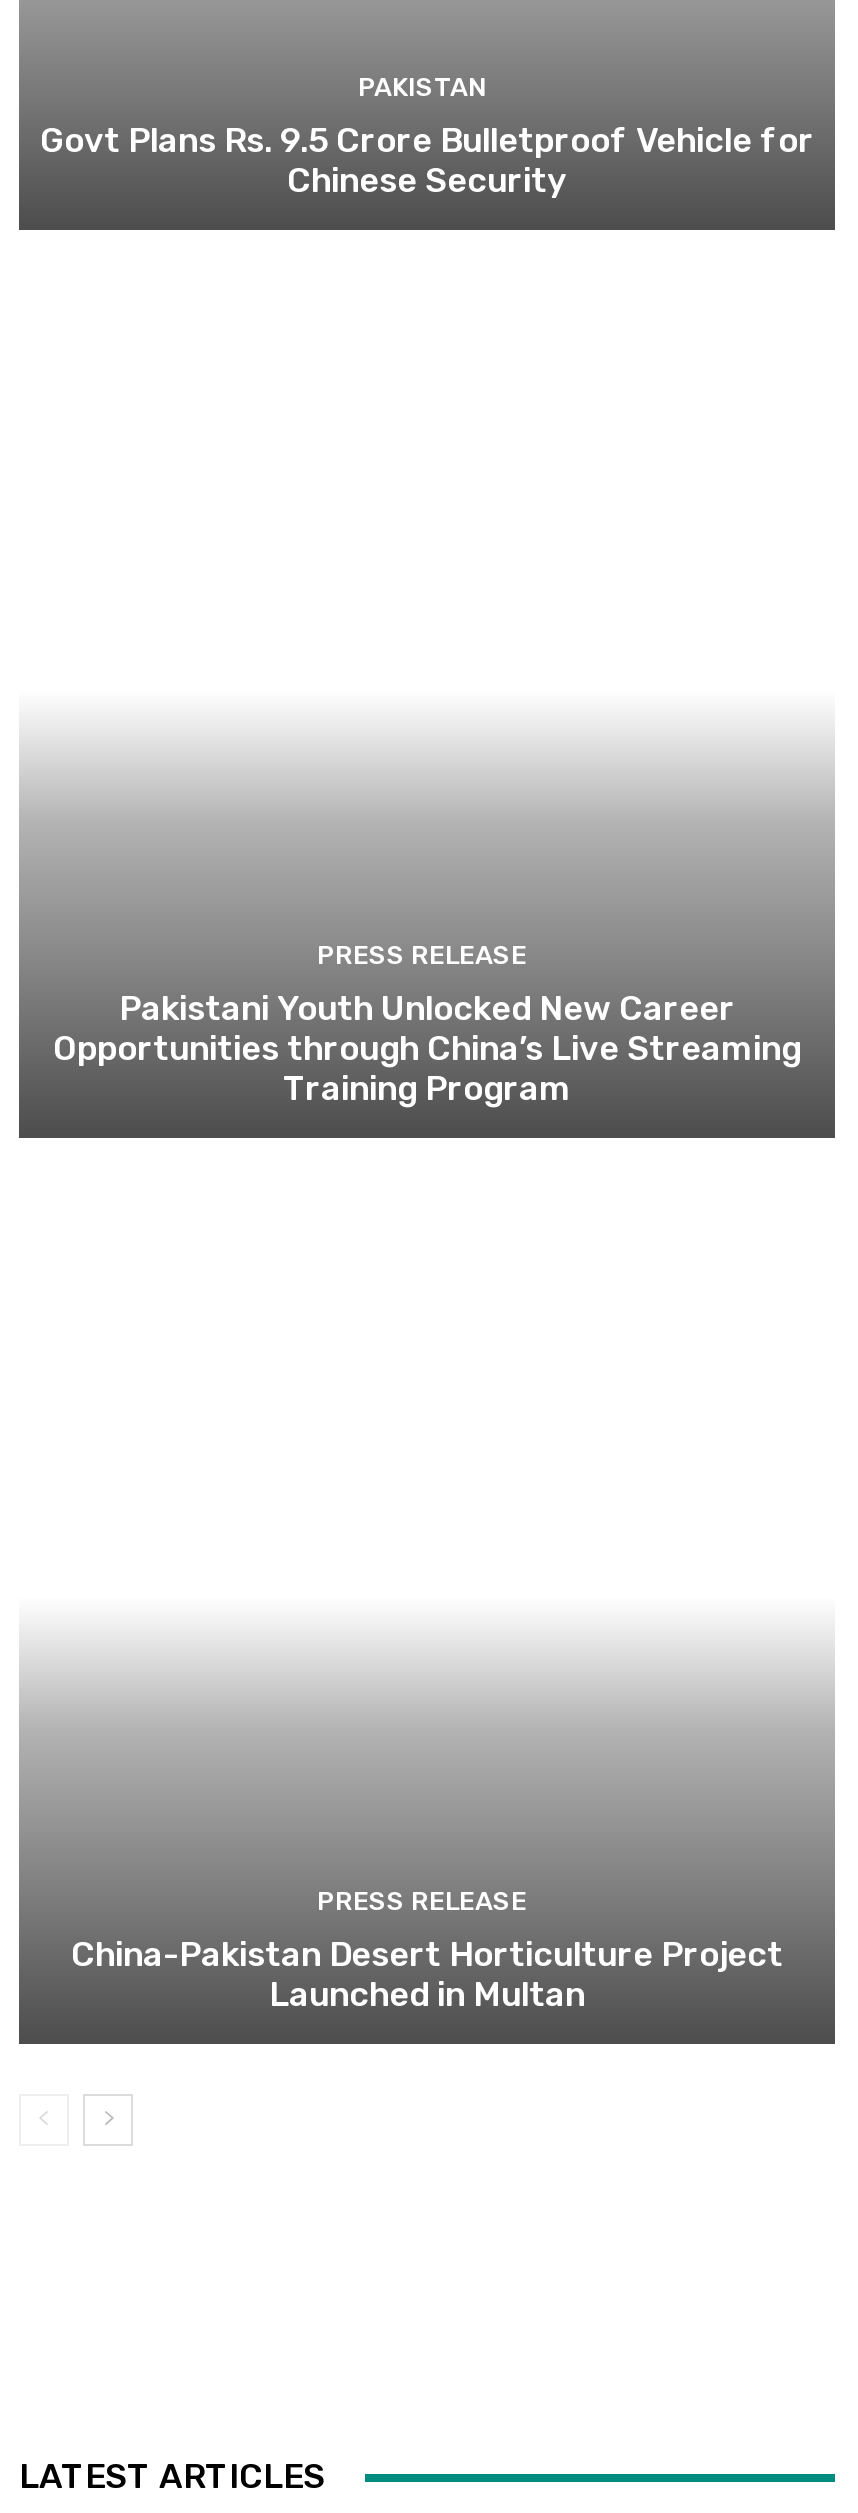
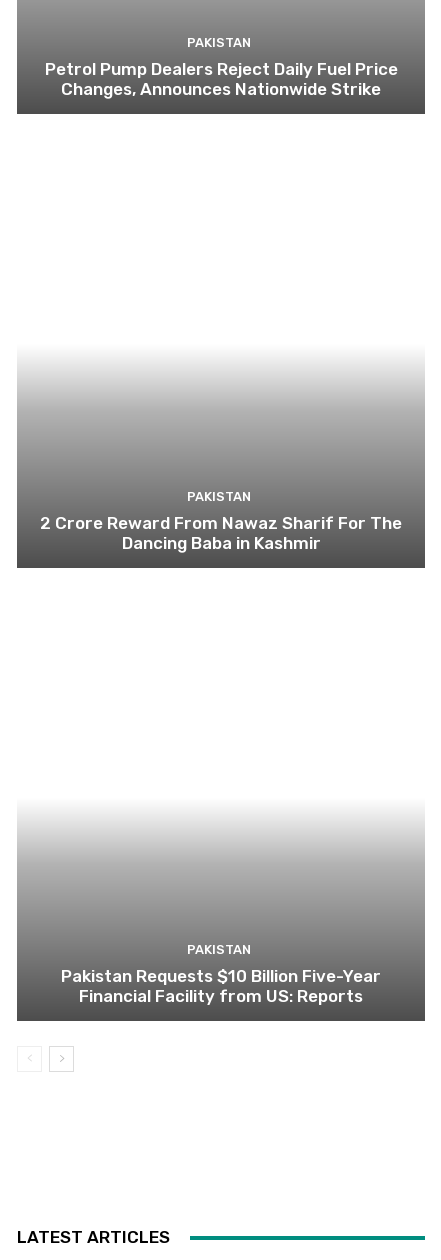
[40,120,814,200] Govt Plans Rs. 9.5 Crore Bulletproof Vehicle for | Chinese Security -> [44,59,397,99] Petrol Pump Dealers Reject Daily Fuel Price | Changes, Announces Nationwide Strike
[53,939,801,1107] PRESS RELEASE | Pakistani Youth Unlocked New Career | Opportunities through China’s Live Streaming | Training Program -> [40,489,402,553] PAKISTAN | 2 Crore Reward From Nawaz Sharif For The | Dancing Baba in Kashmir
[71,1887,783,2015] PRESS RELEASE | China-Pakistan Desert Horticulture Project | Launched in Multan -> [61,942,381,1006] PAKISTAN | Pakistan Requests $10 Billion Five-Year | Financial Facility from US: Reports

